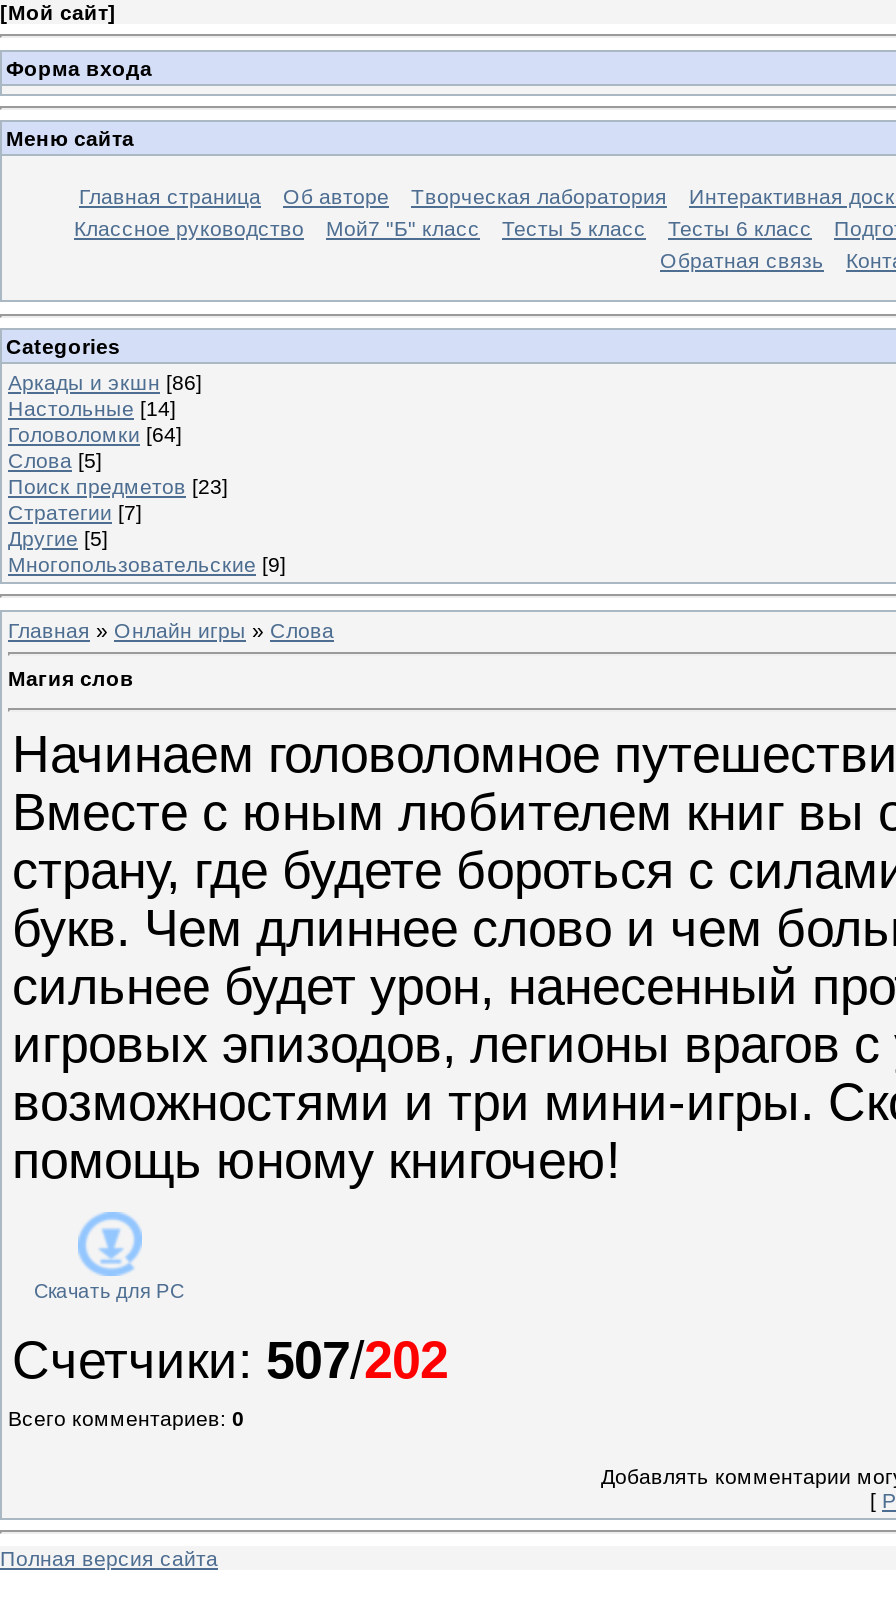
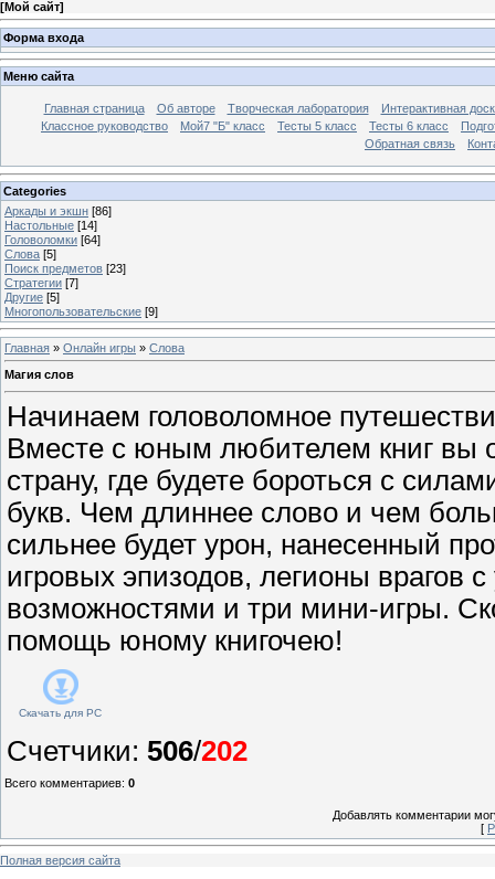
[12,1332,448,1388] Счетчики: 507/202 -> [7,735,247,766] Счетчики: 506/202

